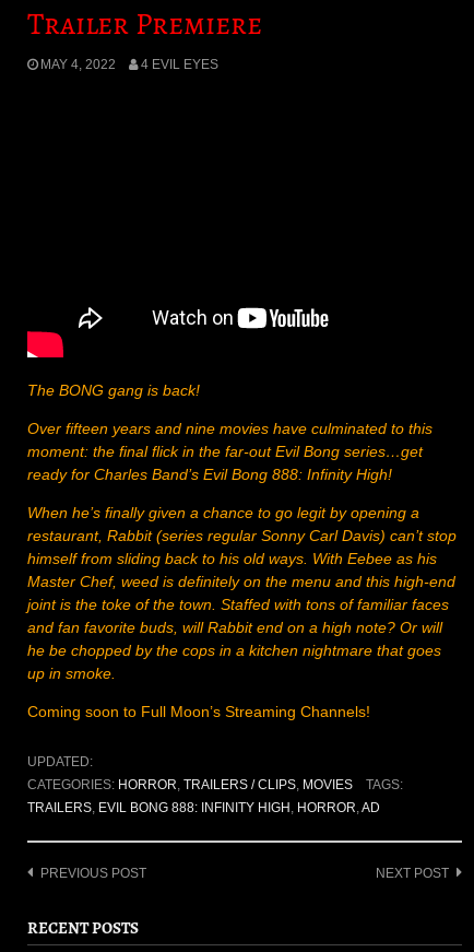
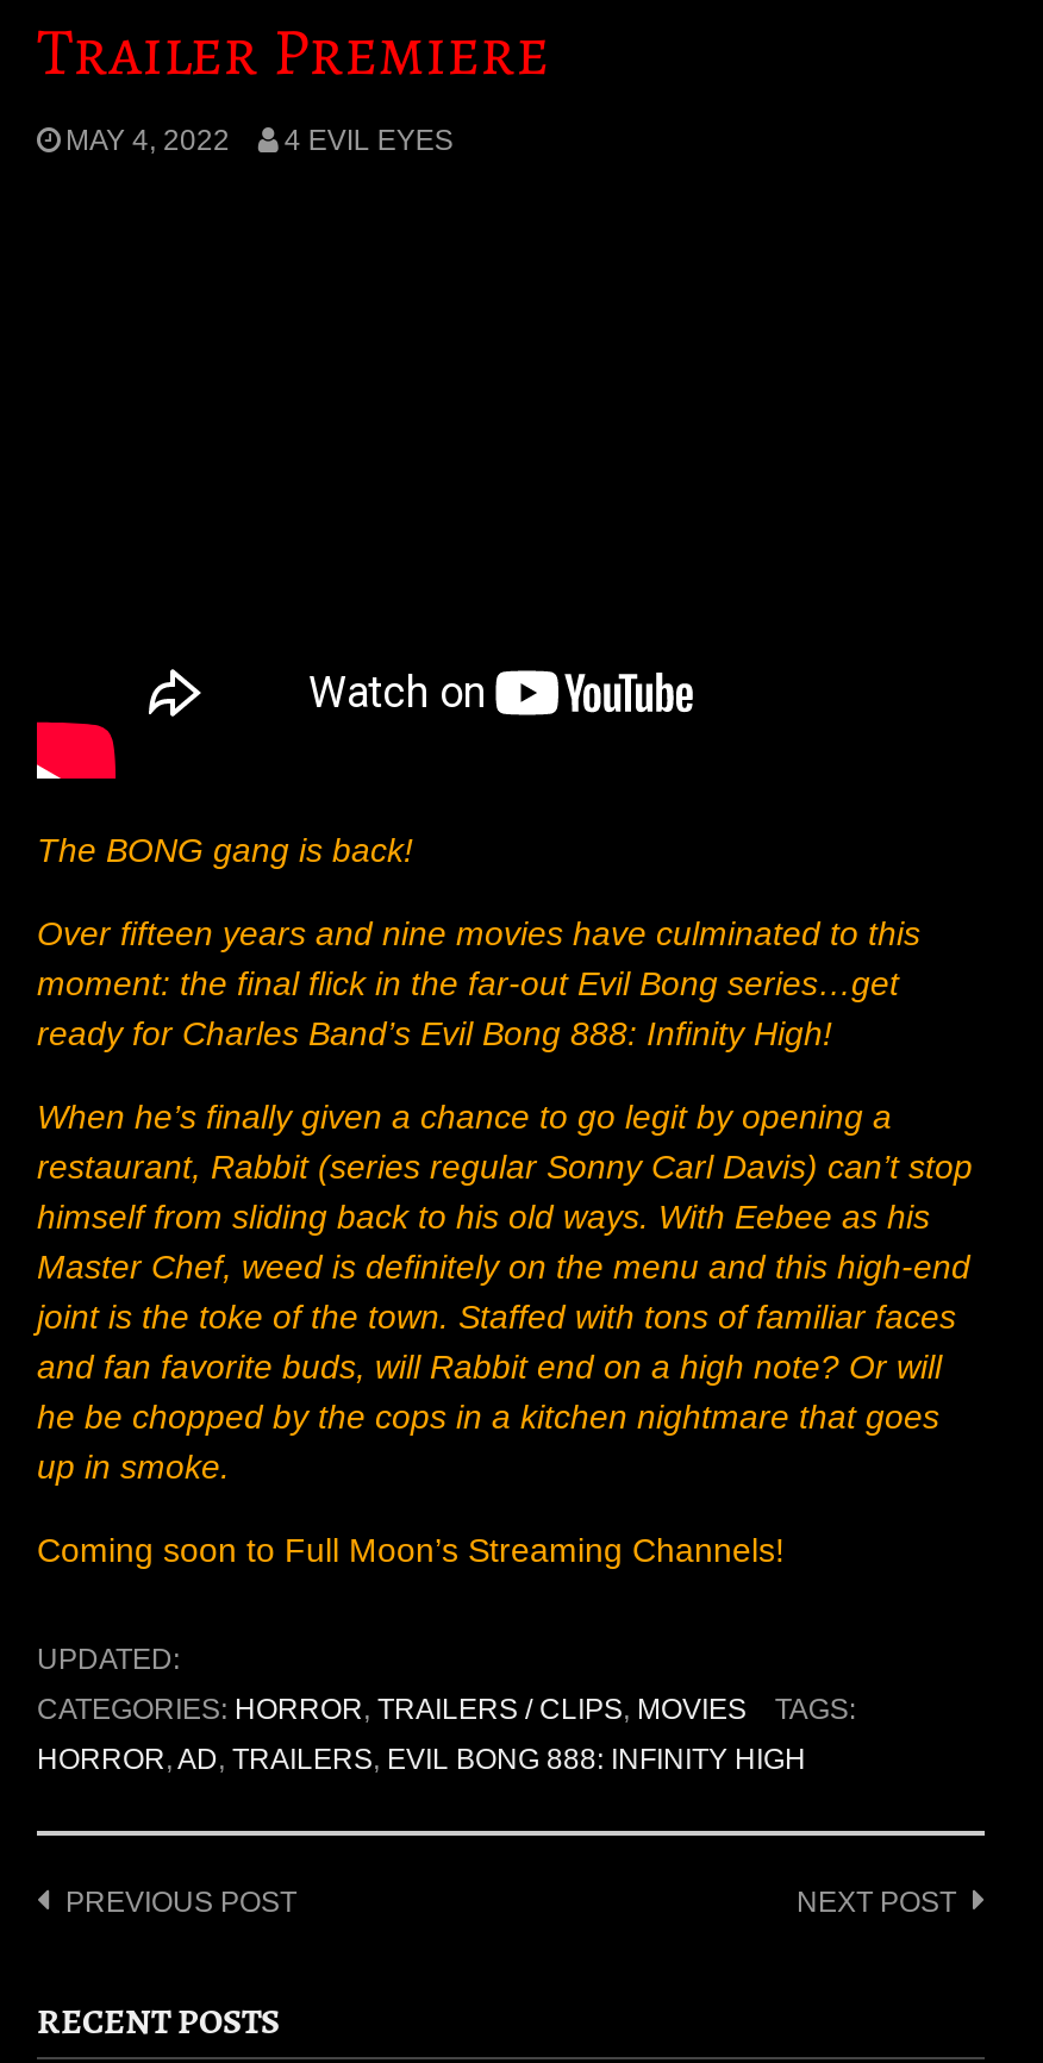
[27,800,380,816] TRAILERS, EVIL BONG 888: INFINITY HIGH, HORROR, AD -> [37,1743,806,1777] HORROR, AD, TRAILERS, EVIL BONG 888: INFINITY HIGH

